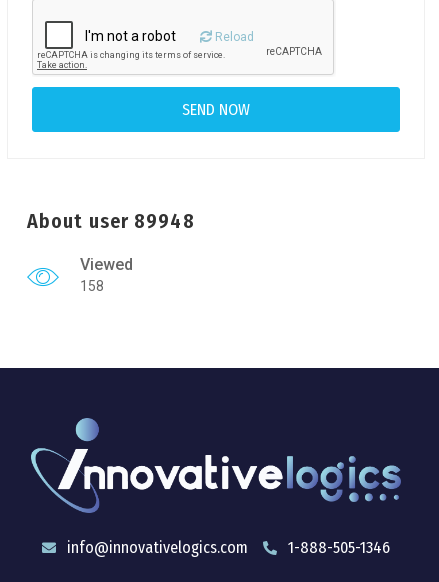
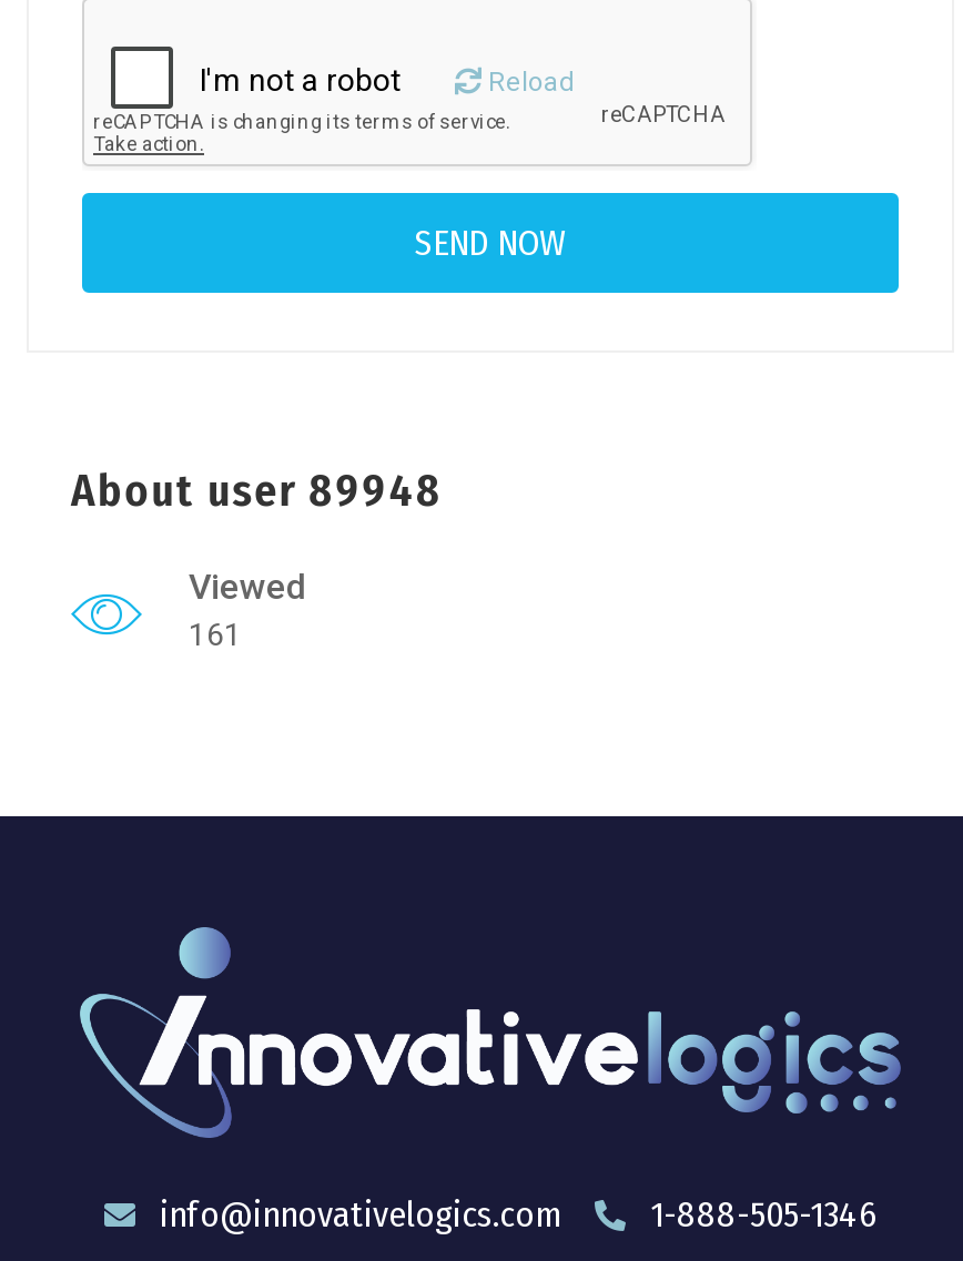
[80,278,104,294] 158 -> [189,617,242,652] 161

